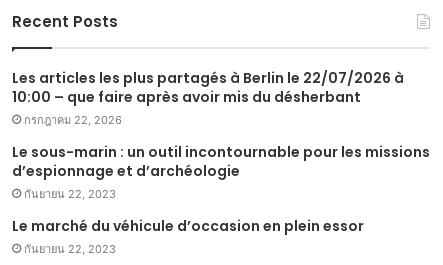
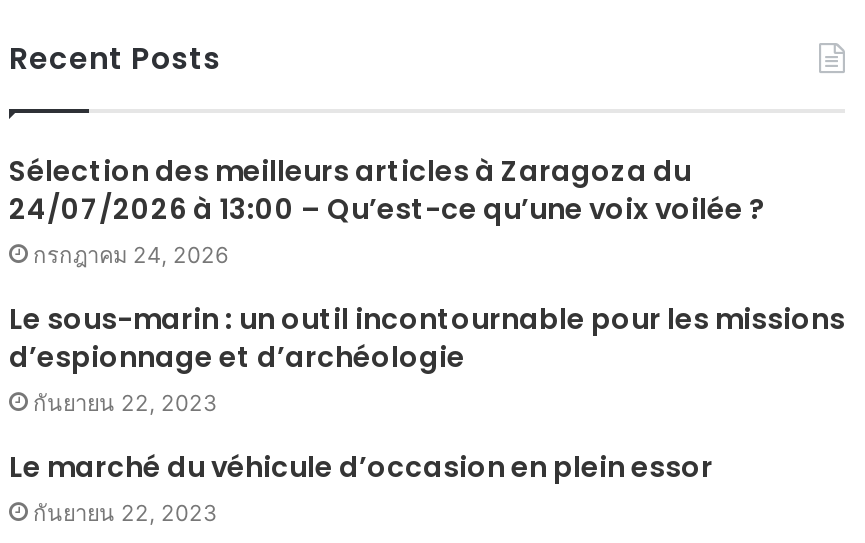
[12,68,404,127] Les articles les plus partagés à Berlin le 22/07/2026 à | 10:00 – que faire après avoir mis du désherbant | กรกฎาคม 22, 2026 -> [9,151,765,269] Sélection des meilleurs articles à Zaragoza du | 24/07/2026 à 13:00 – Qu’est-ce qu’une voix voilée ? | กรกฎาคม 24, 2026

